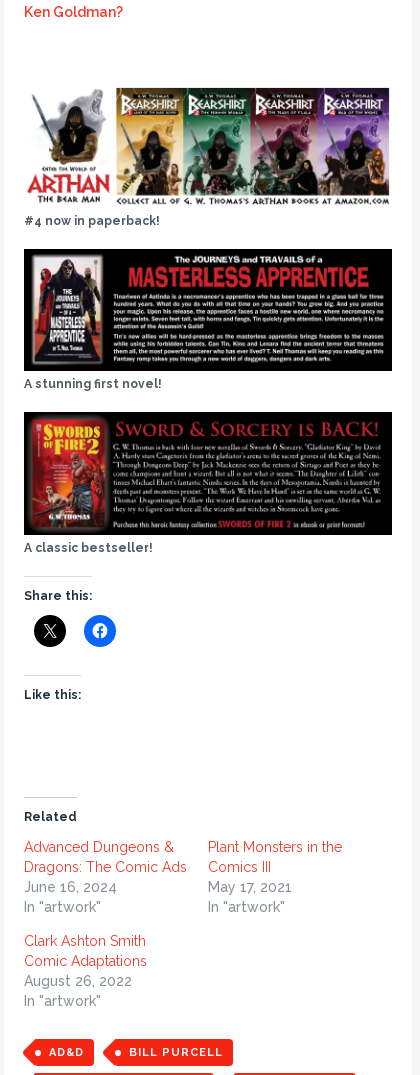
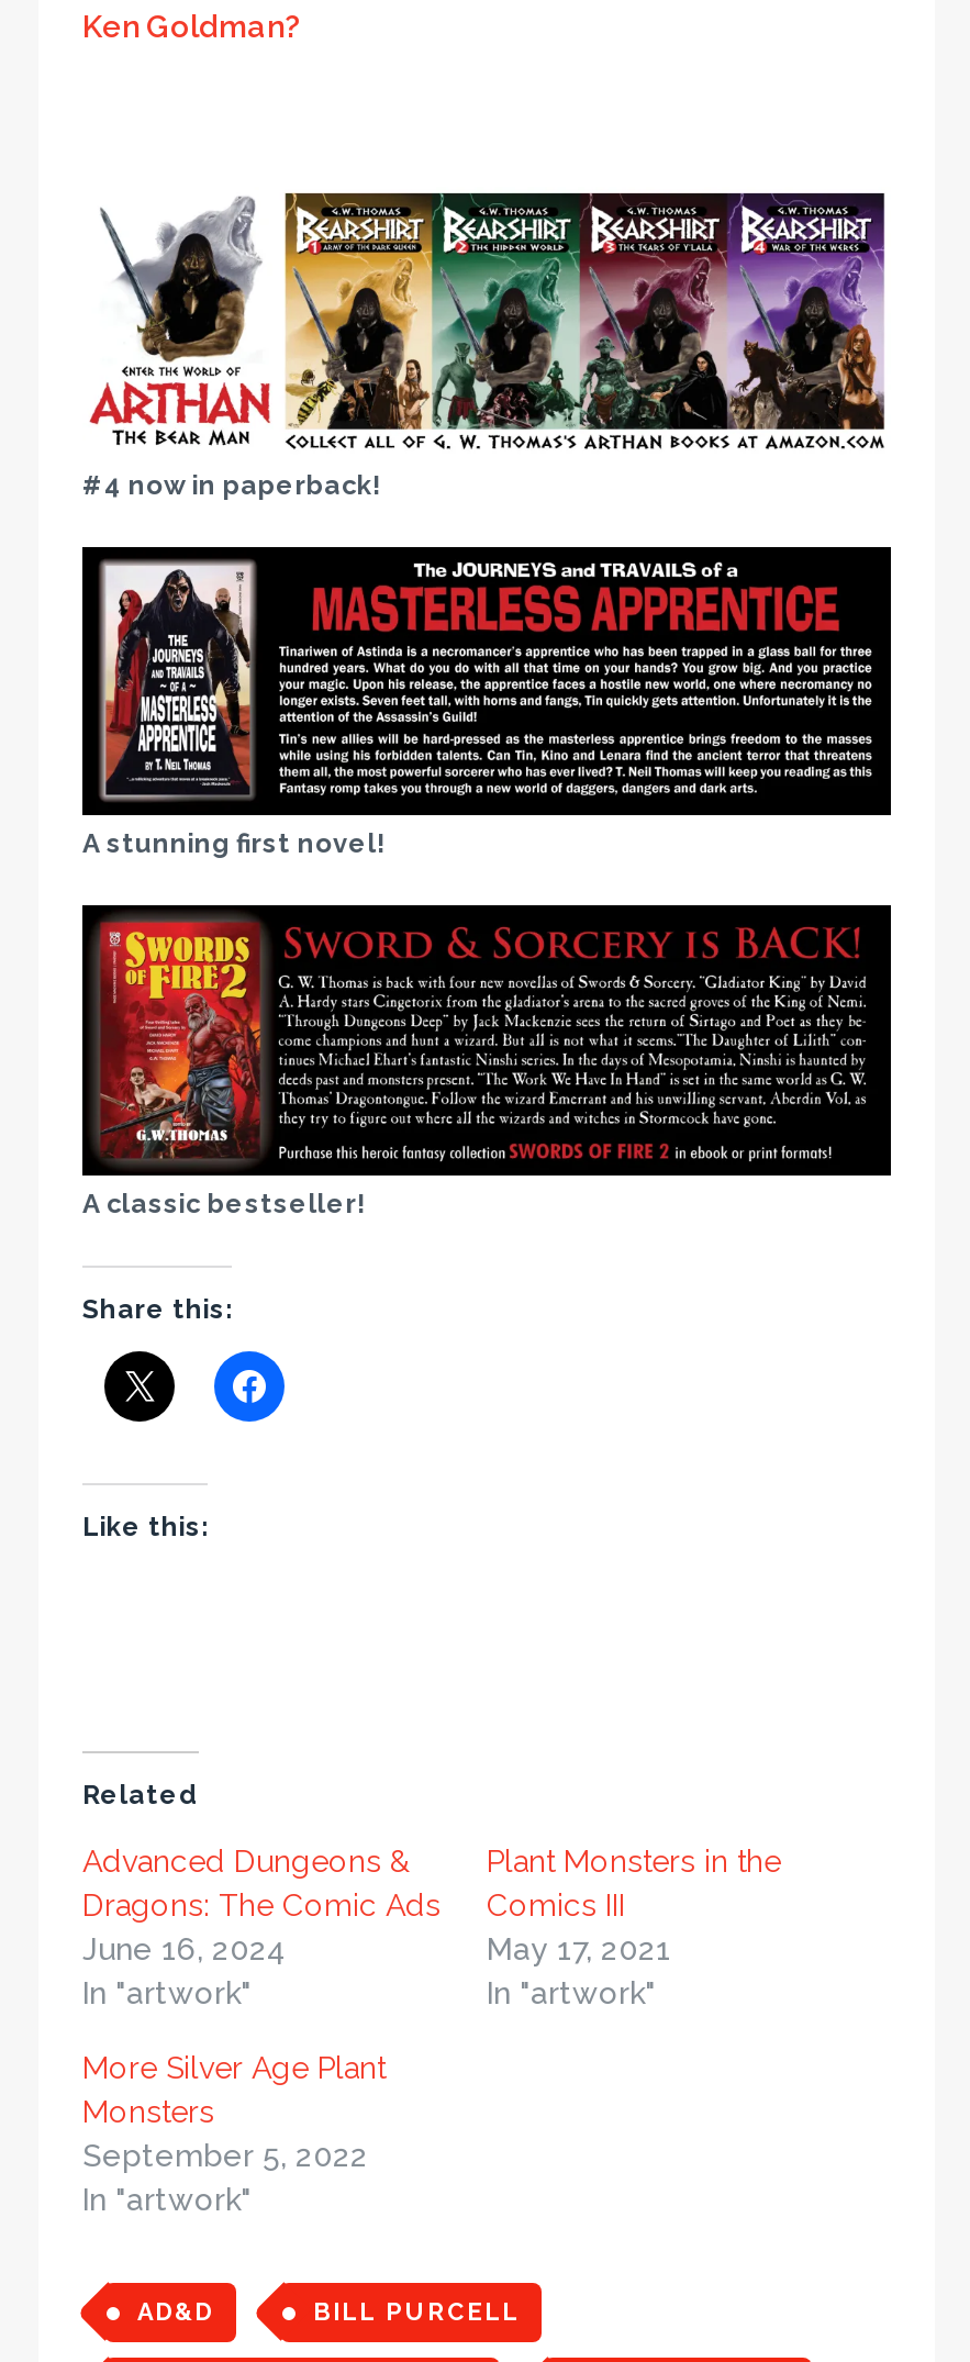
[24,933,147,989] Clark Ashton Smith | Comic Adaptations | August 26, 2022 -> [82,2050,386,2173] More Silver Age Plant | Monsters | September 5, 2022

